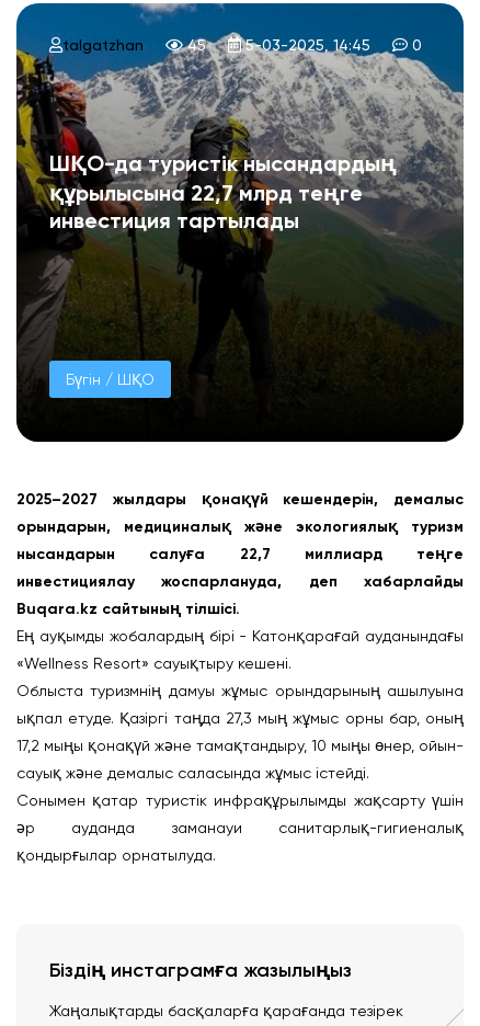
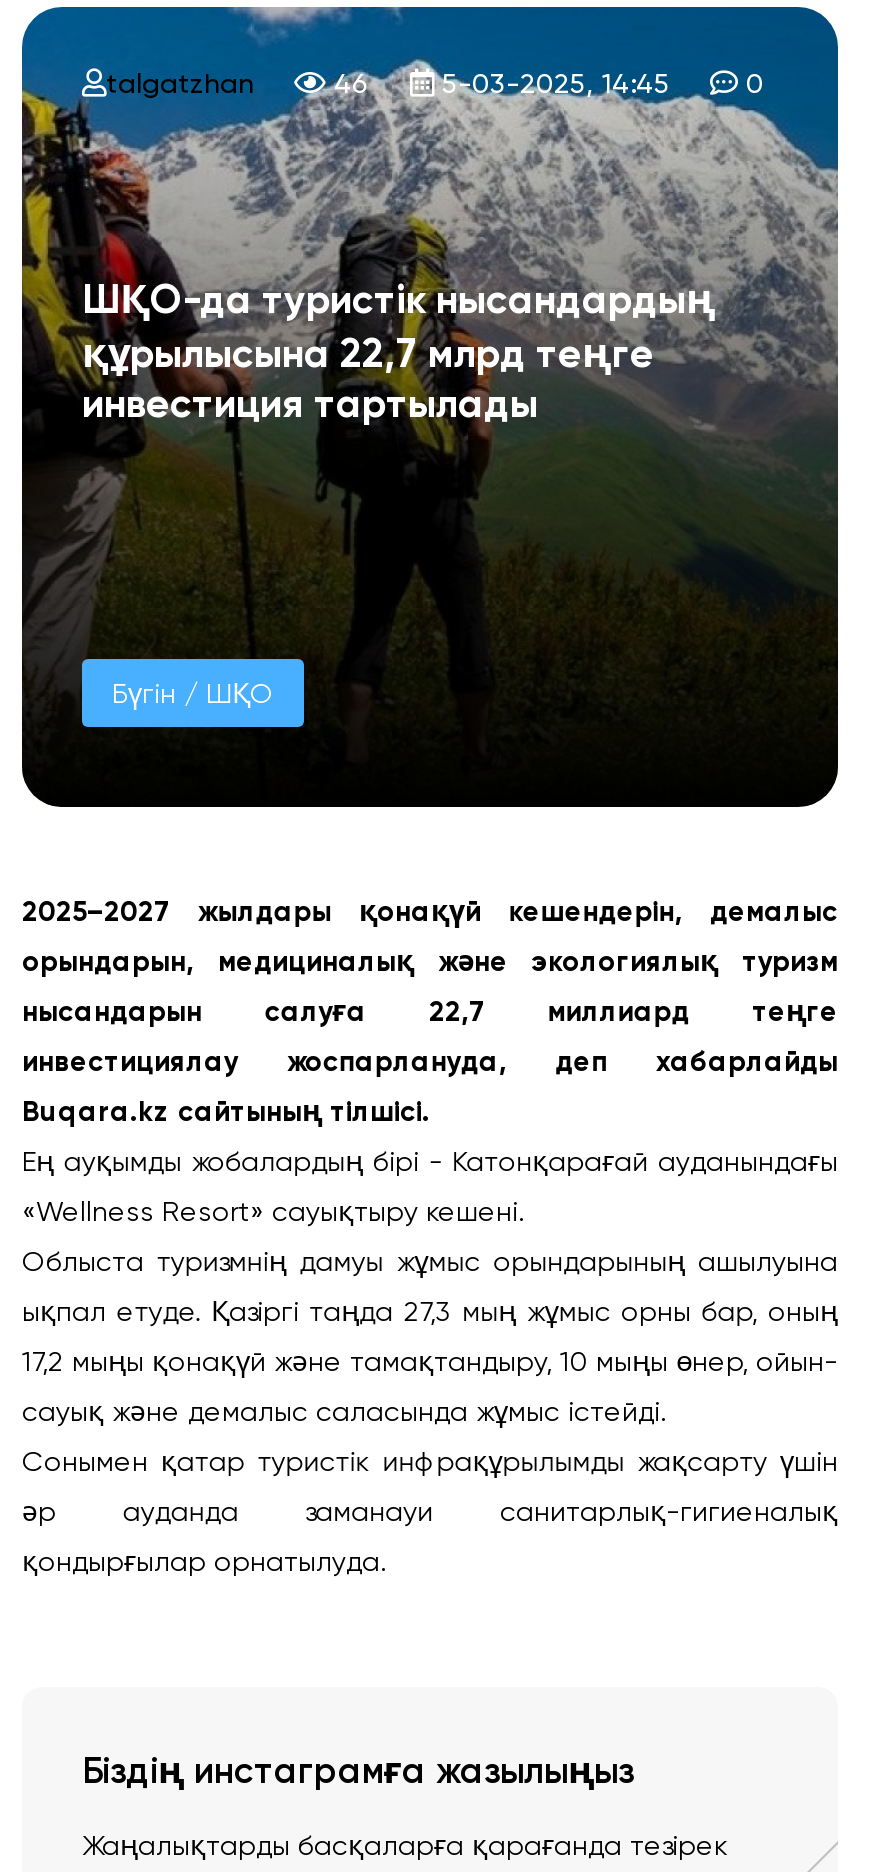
[183,36,206,54] 45 -> [326,66,370,98] 46

